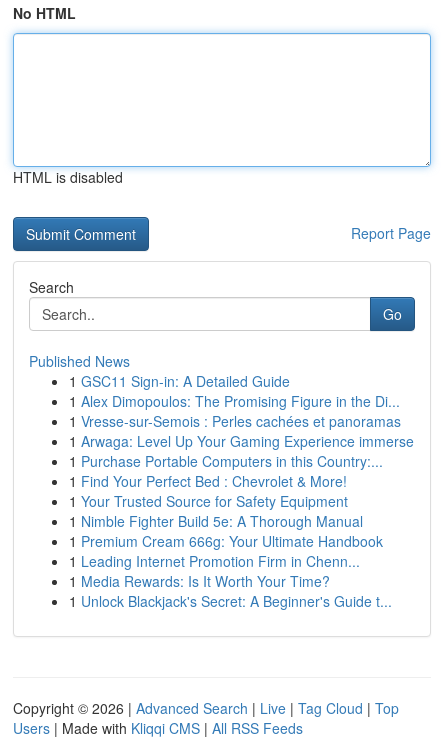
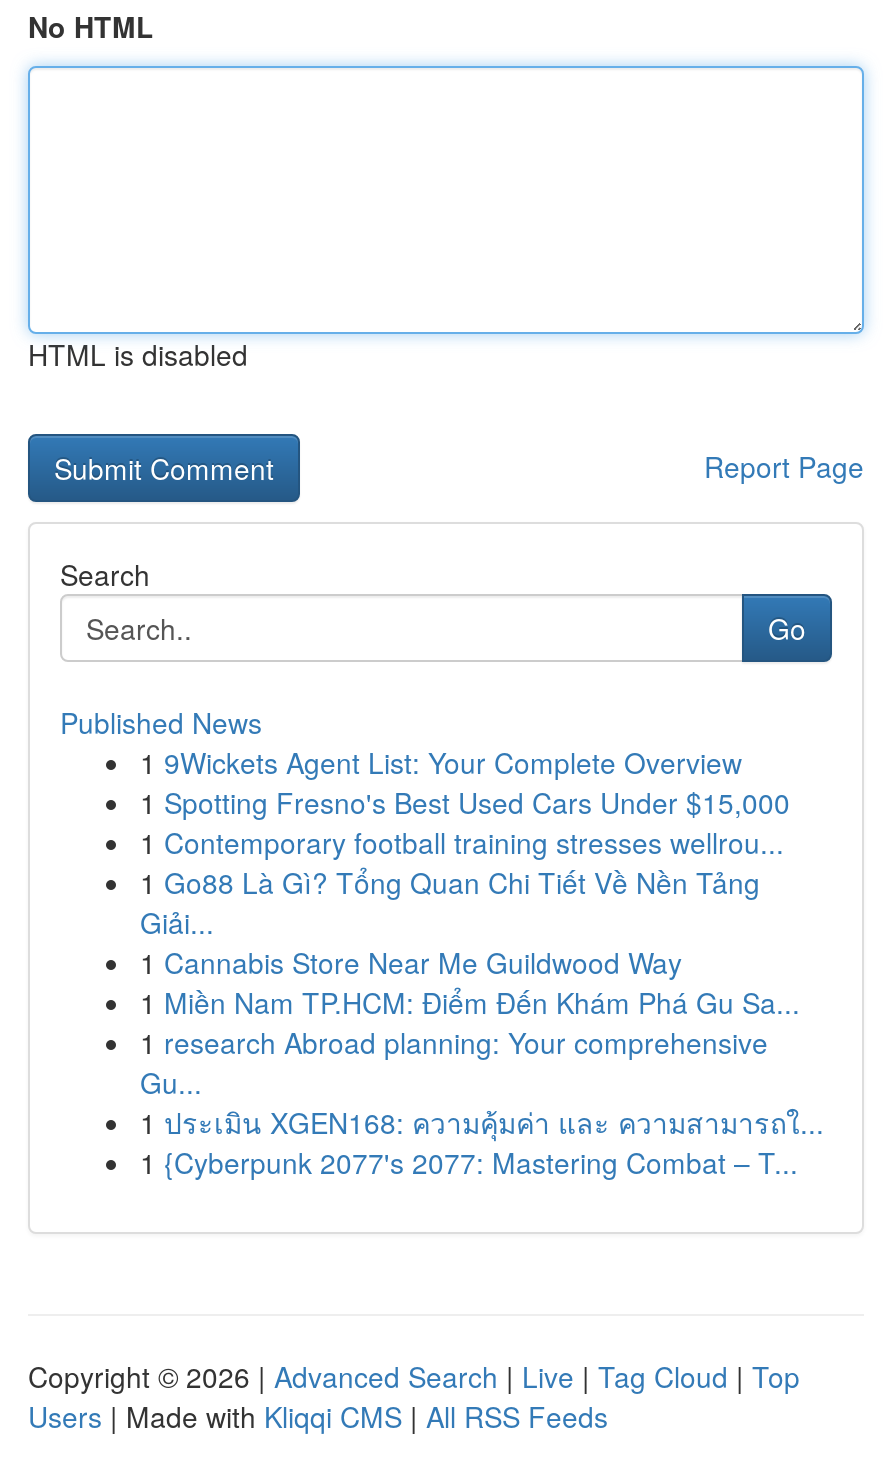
[69,371,414,611] 1 GSC11 Sign-in: A Detailed Guide | 1 Alex Dimopoulos: The Promising Figure in the Di... | 1 Vresse-sur-Semois : Perles cachées et panoramas | 1 Arwaga: Level Up Your Gaming Experience immerse | 1 Purchase Portable Computers in this Country:... | 1 Find Your Perfect Bed : Chevrolet & More! | 1 Your Trusted Source for Safety Equipment | 1 Nimble Fighter Build 5e: A Thorough Manual | 1 Premium Cream 666g: Your Ultimate Handbook | 1 Leading Internet Promotion Firm in Chenn... | 1 Media Rewards: Is It Worth Your Time? | 1 Unlock Blackjack's Secret: A Beginner's Guide t... -> [140,742,824,1182] 1 9Wickets Agent List: Your Complete Overview | 1 Spotting Fresno's Best Used Cars Under $15,000 | 1 Contemporary football training stresses wellrou... | 1 Go88 Là Gì? Tổng Quan Chi Tiết Về Nền Tảng | Giải... | 1 Cannabis Store Near Me Guildwood Way | 1 Miền Nam TP.HCM: Điểm Đến Khám Phá Gu Sa... | 1 research Abroad planning: Your comprehensive | Gu... | 1 ประเมิน XGEN168: ความคุ้มค่า และ ความสามารถใ... | 1 {Cyberpunk 2077's 2077: Mastering Combat – T...

